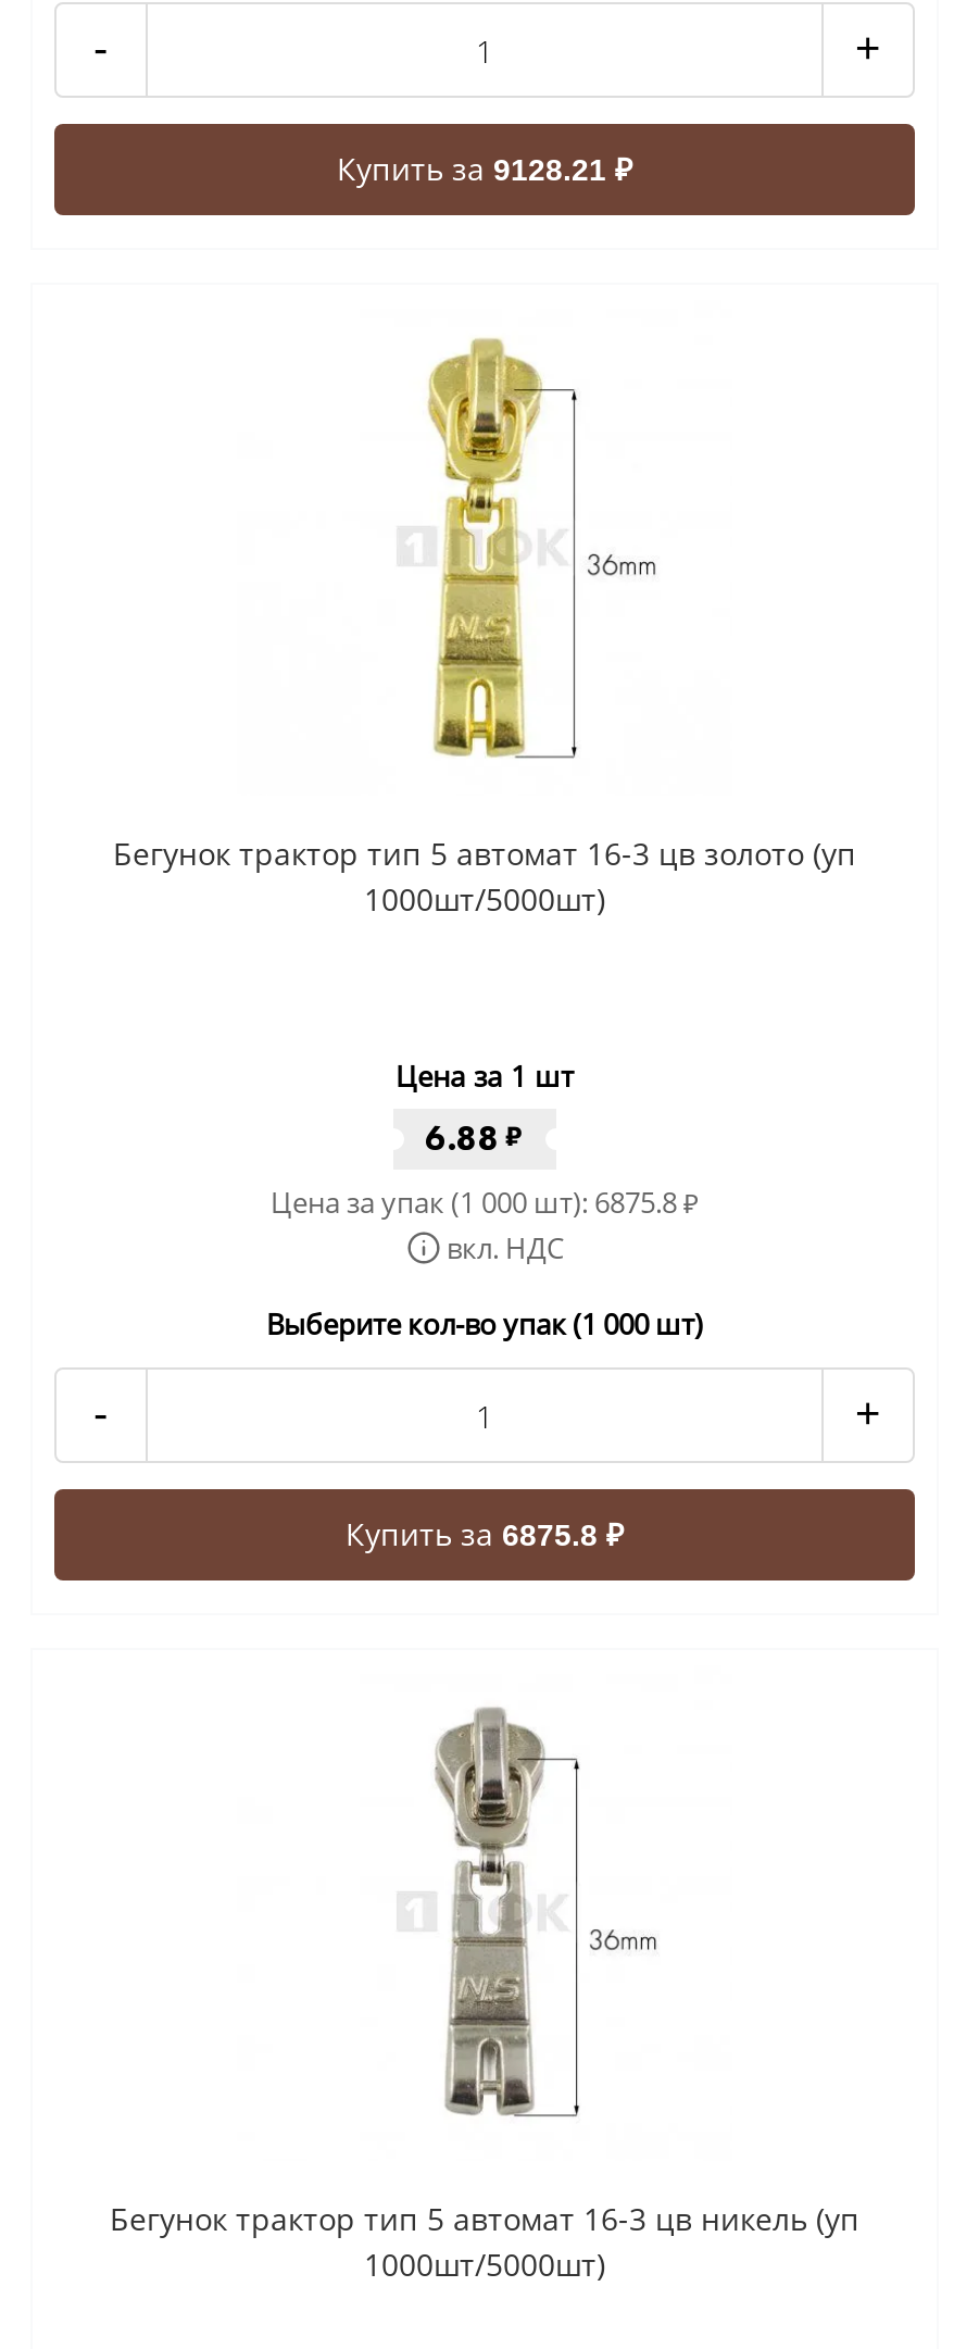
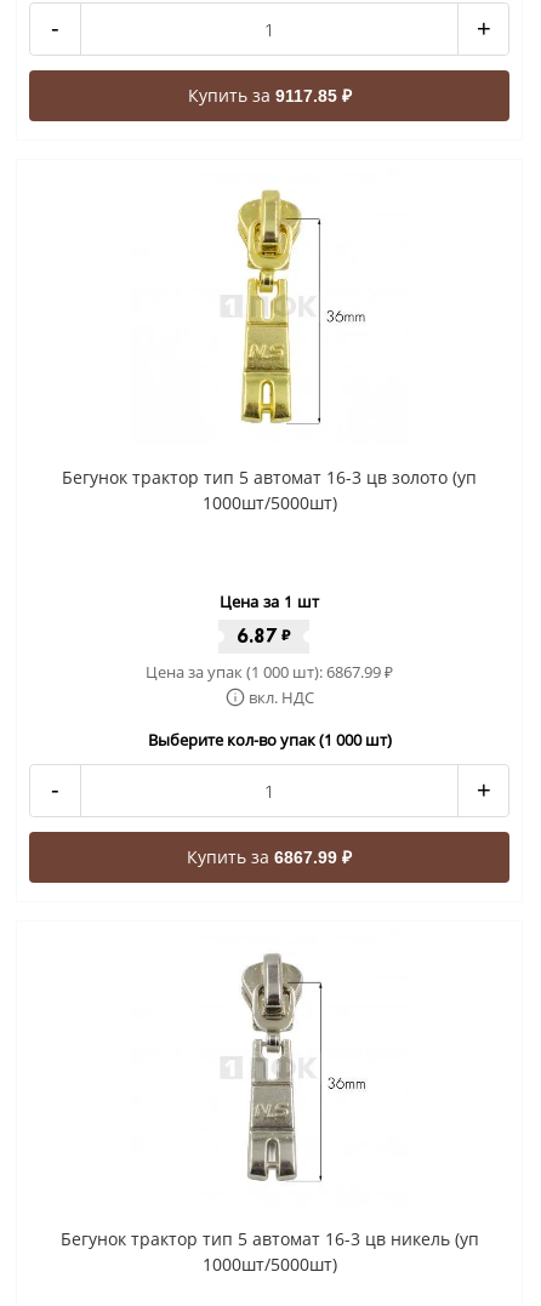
[337,148,632,189] Купить за 9128.21 ₽ -> [187,84,351,107] Купить за 9117.85 ₽
[425,1115,523,1161] 6.88 ₽ -> [236,623,291,649] 6.87 ₽
[271,1183,699,1222] Цена за упак (1 000 шт): 6875.8₽ -> [146,661,393,683] Цена за упак (1 000 шт): 6867.99₽
[346,1513,624,1554] Купить за 6875.8 ₽ -> [187,845,352,868] Купить за 6867.99 ₽

